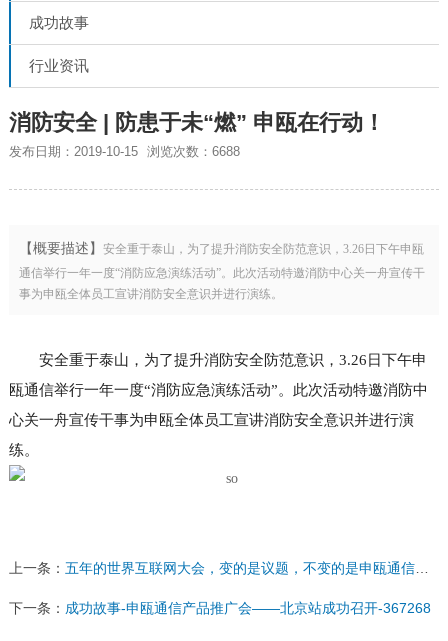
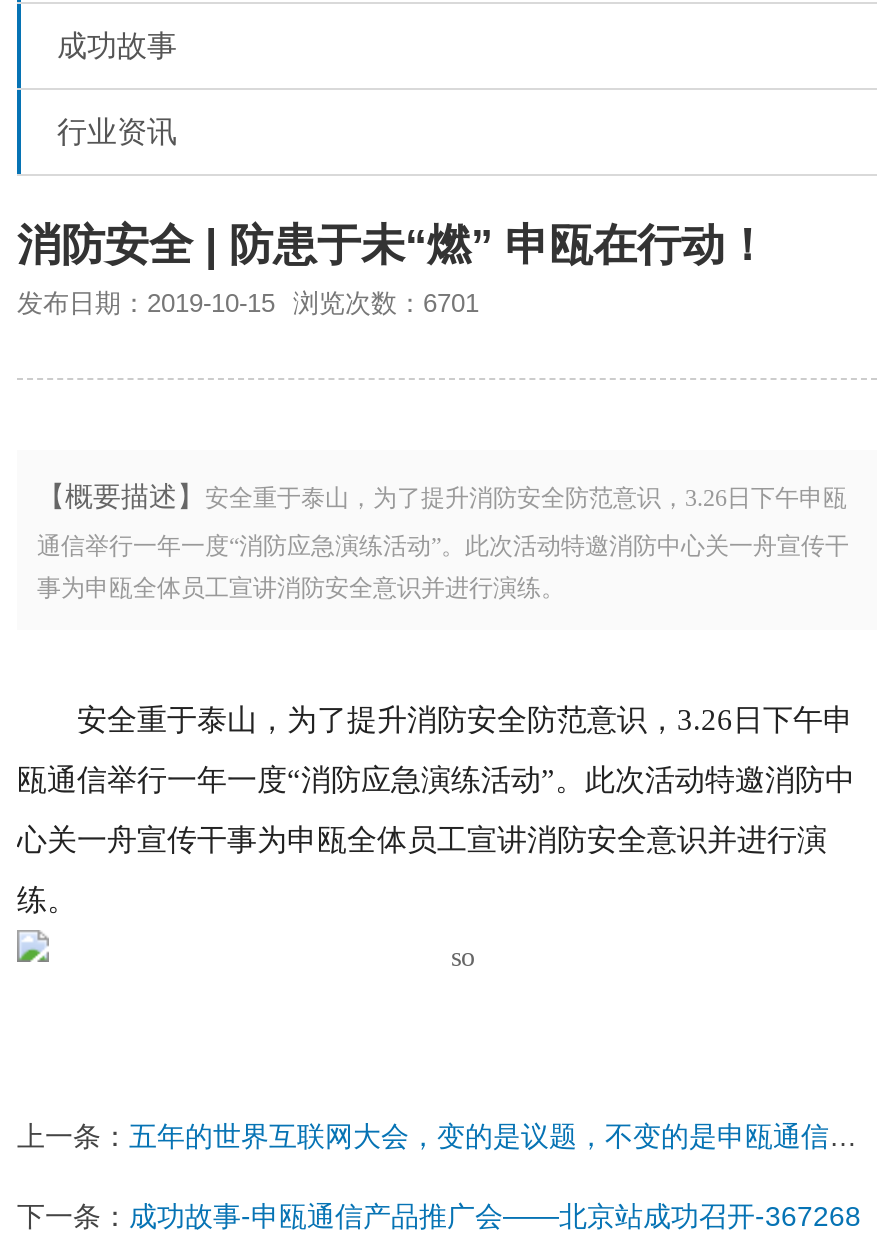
[9,144,240,159] 发布日期：2019-10-15 浏览次数：6688 -> [17,288,479,318] 发布日期：2019-10-15 浏览次数：6701

